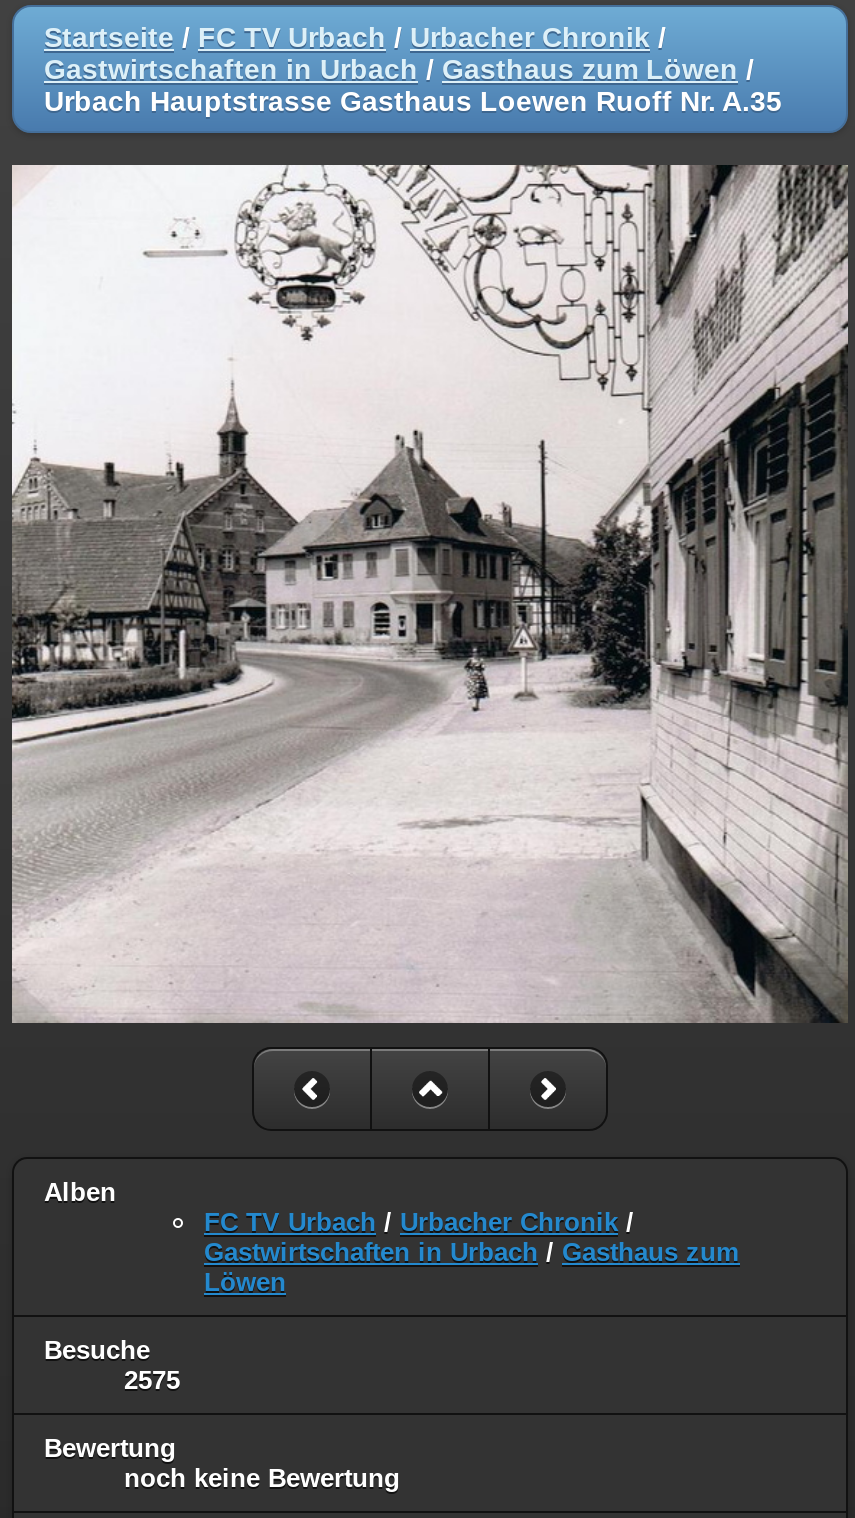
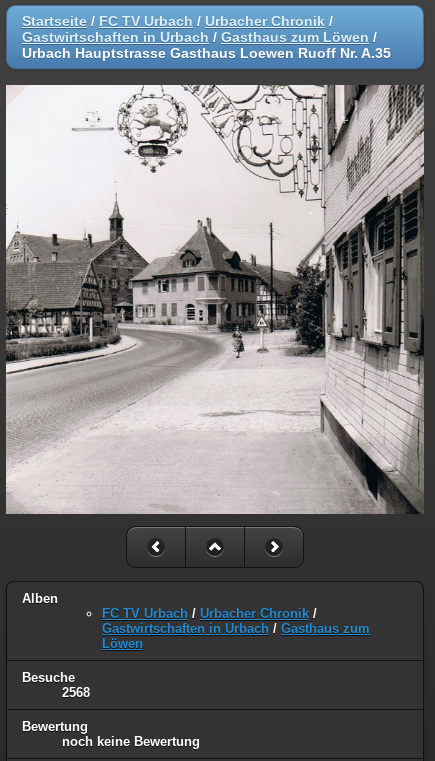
[124,1364,180,1394] 2575 -> [62,685,90,700] 2568

